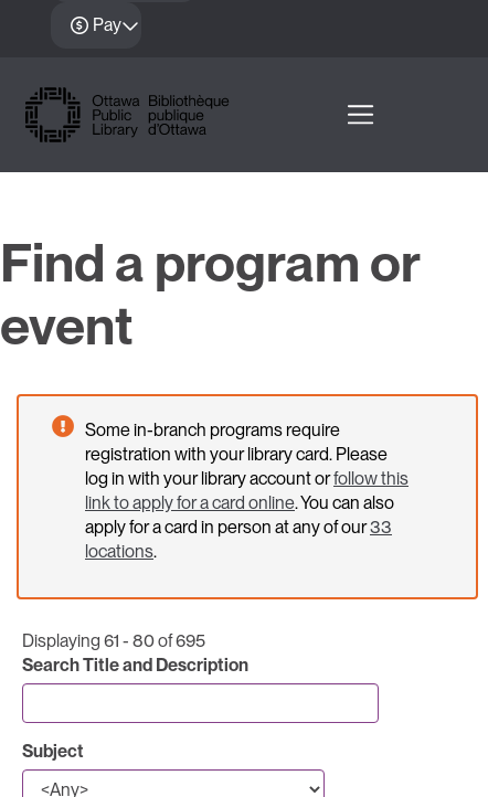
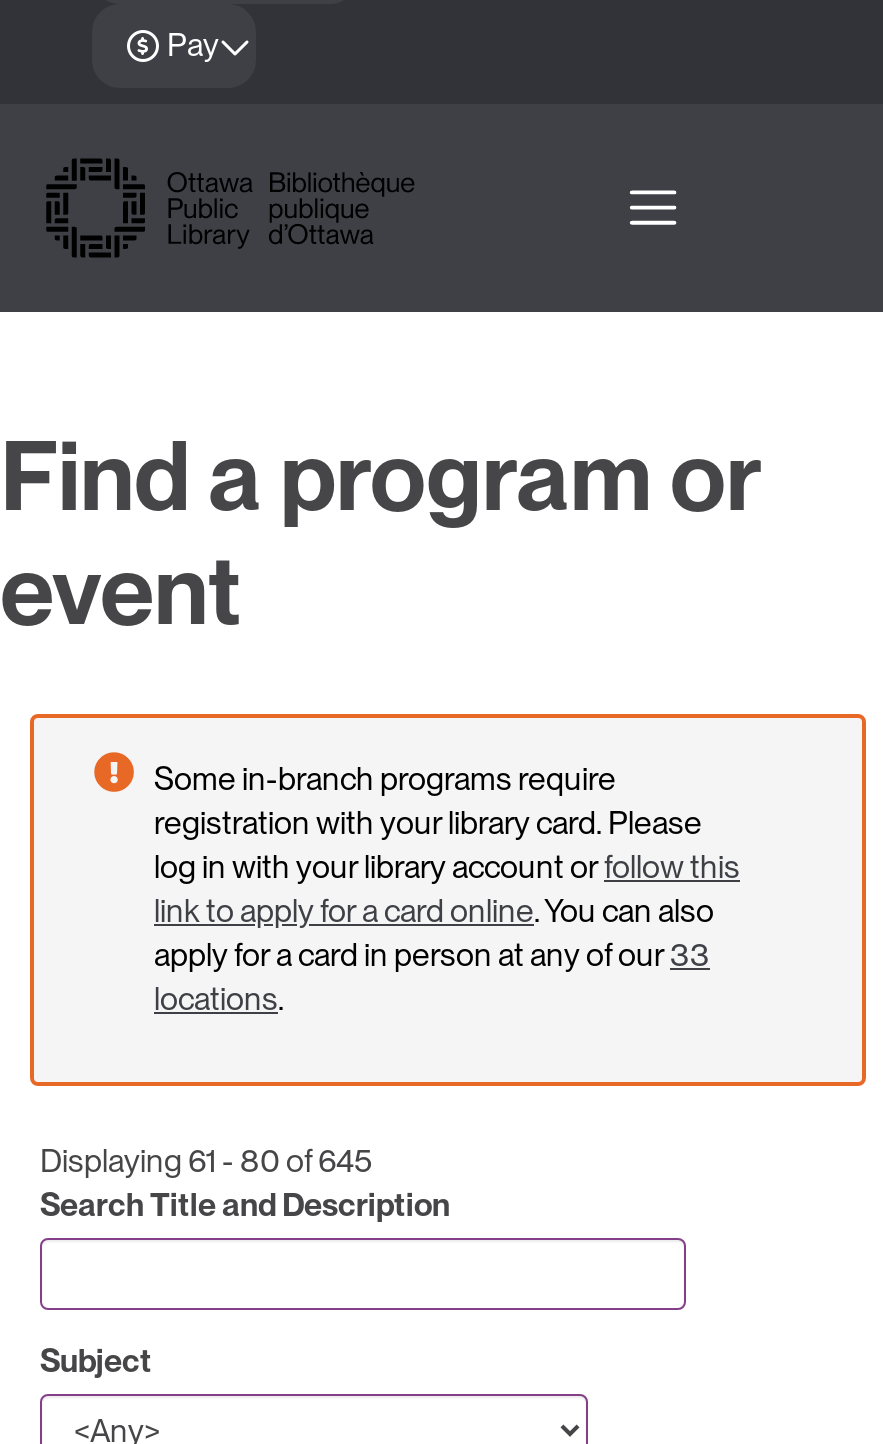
[22,630,205,651] Displaying 61 - 80 of 695 -> [40,1142,372,1180] Displaying 61 - 80 of 645

